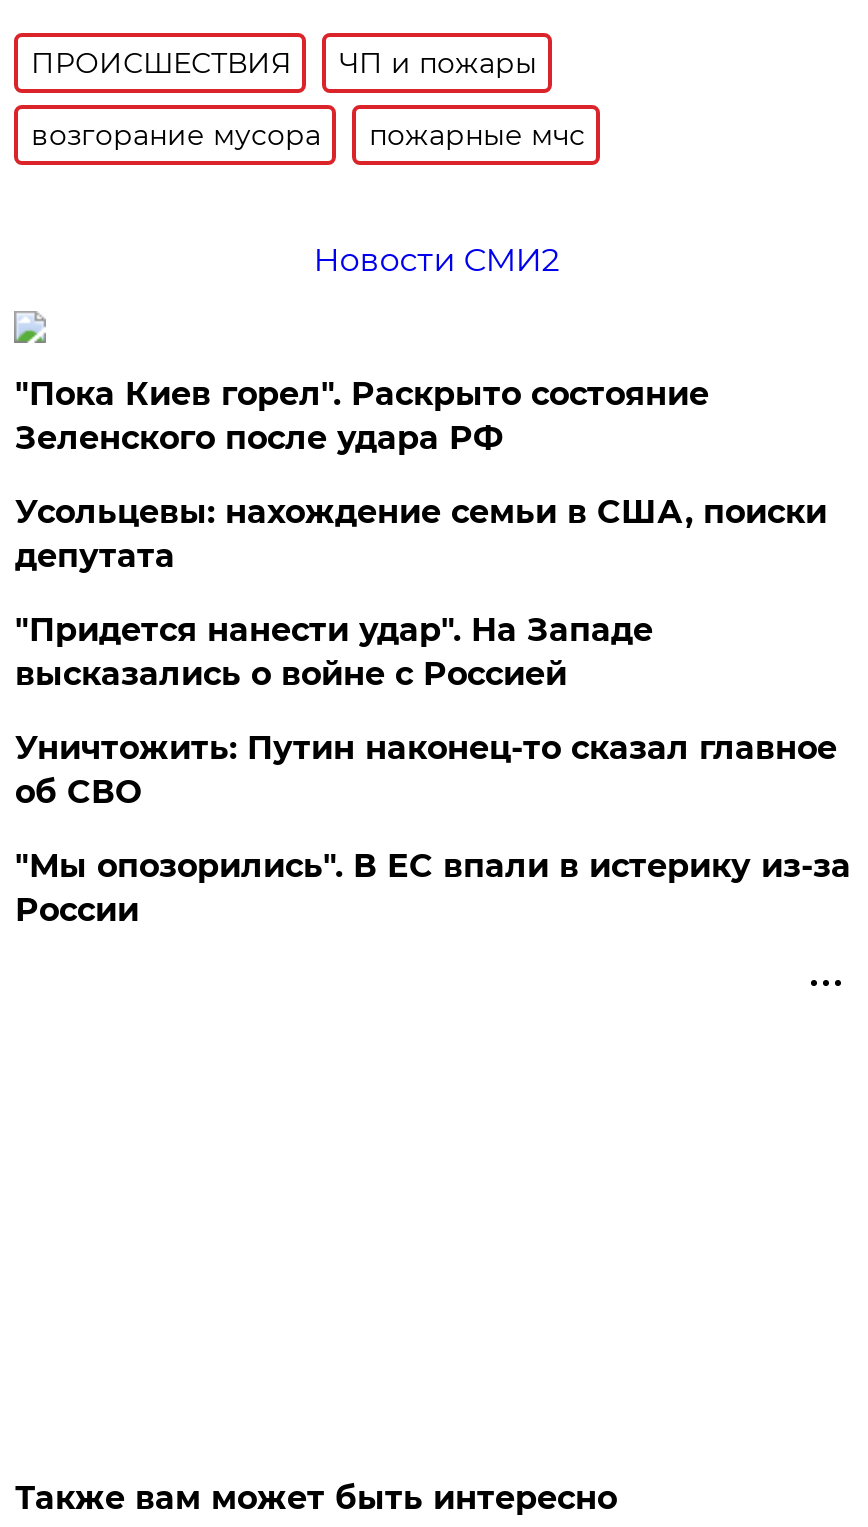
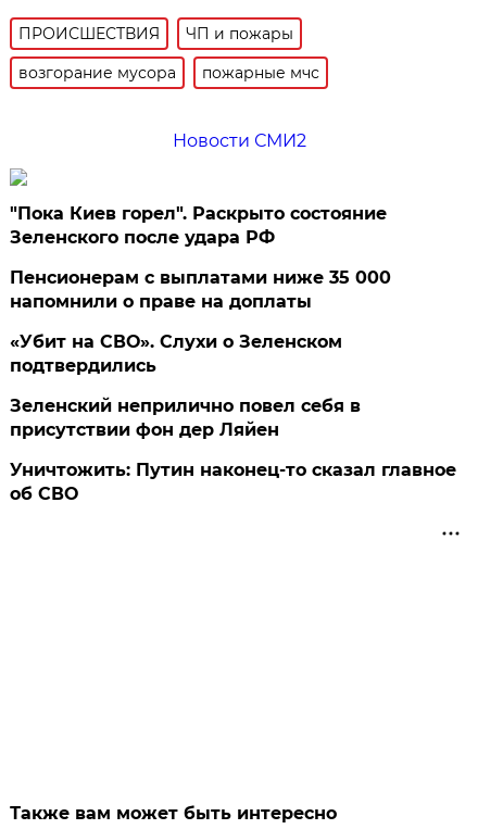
[15,493,827,693] Усольцевы: нахождение семьи в США, поиски | депутата | "Придется нанести удар". На Западе | высказались о войне с Россией -> [10,267,392,440] Пенсионерам с выплатами ниже 35 000 | напомнили о праве на доплаты | «Убит на СВО». Слухи о Зеленском | подтвердились | Зеленский неприлично повел cебя в | присутствии фон дер Ляйен
moved [15,729,837,811] -> [10,460,457,504]: Уничтожить: Путин наконец-то сказал главное | об СВО
[15,847,851,929] "Мы опозорились". В ЕС впали в истерику из-за | России -> none

